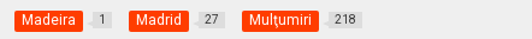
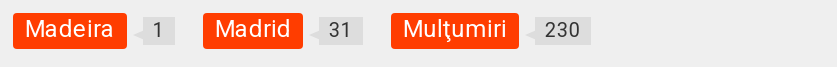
[136,12,219,28] Madrid 27 -> [215,15,353,43] Madrid 31
[249,12,356,28] Mulţumiri 218 -> [403,15,581,43] Mulţumiri 230

